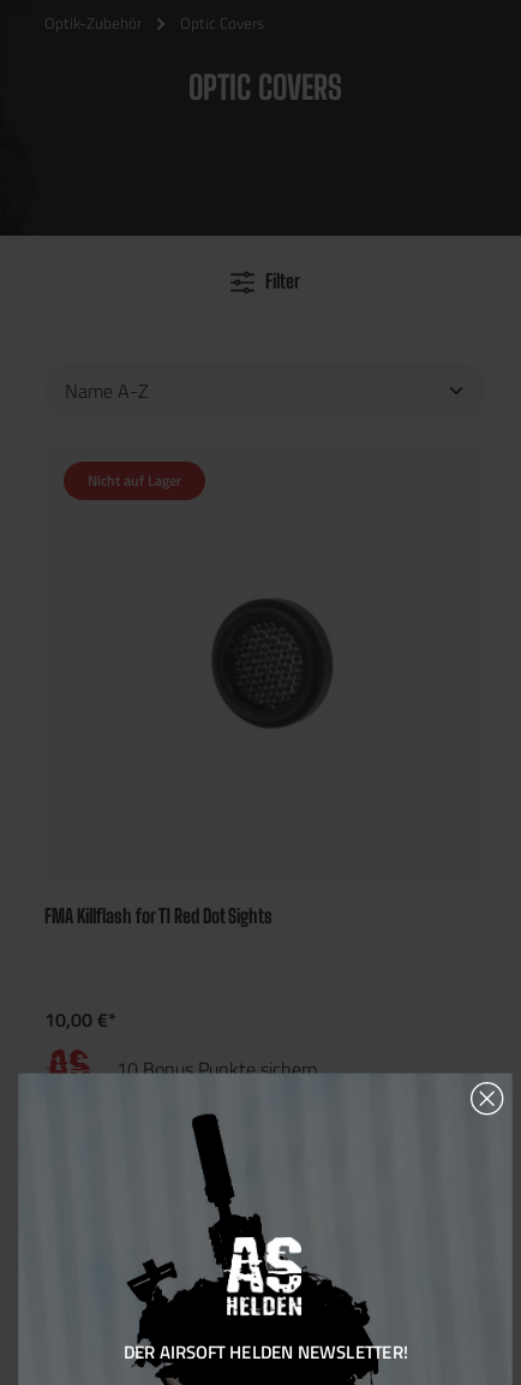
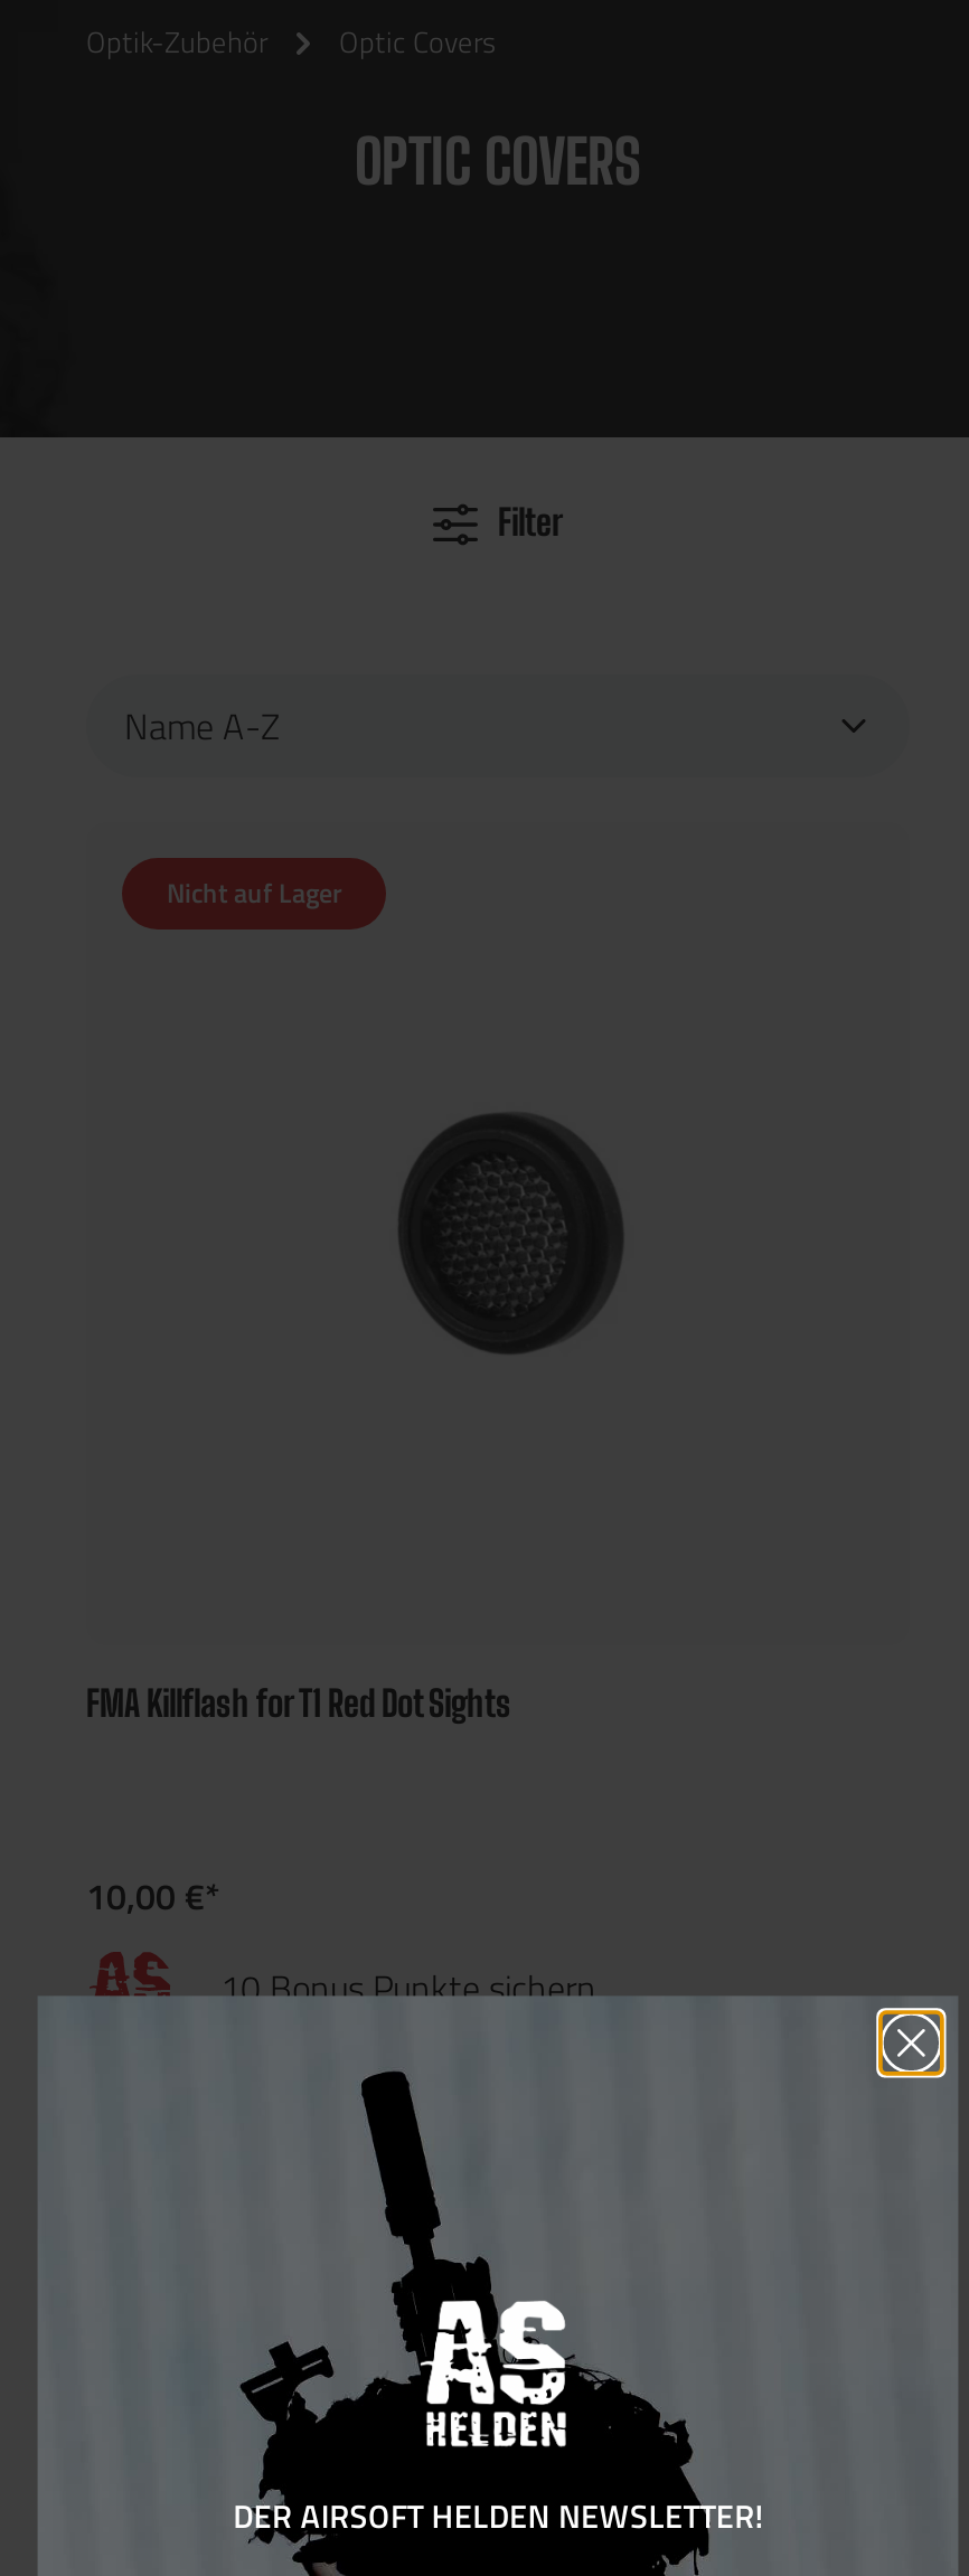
[468,1080,507,1118] [image] -> [874,2006,950,2082] [image]

